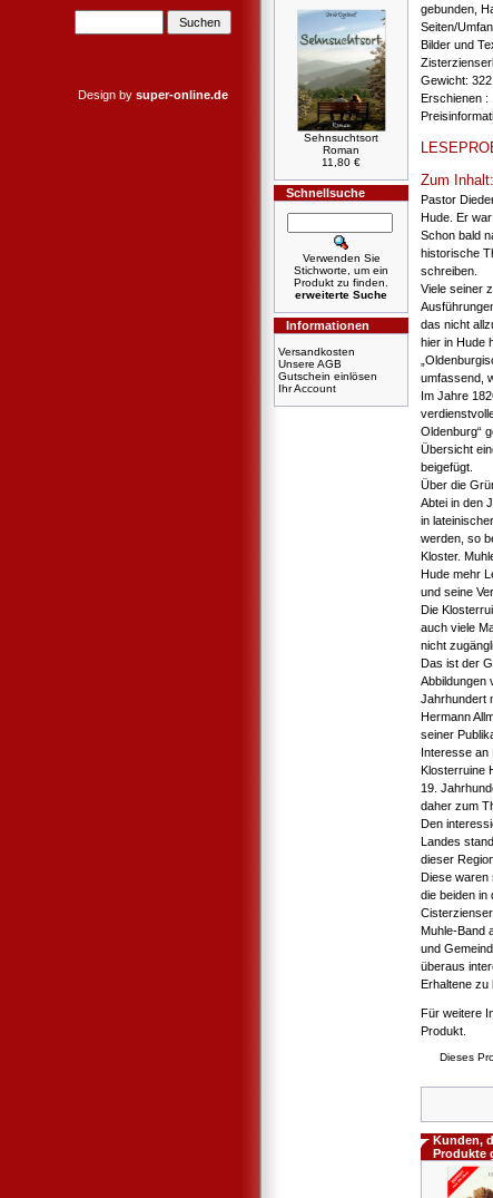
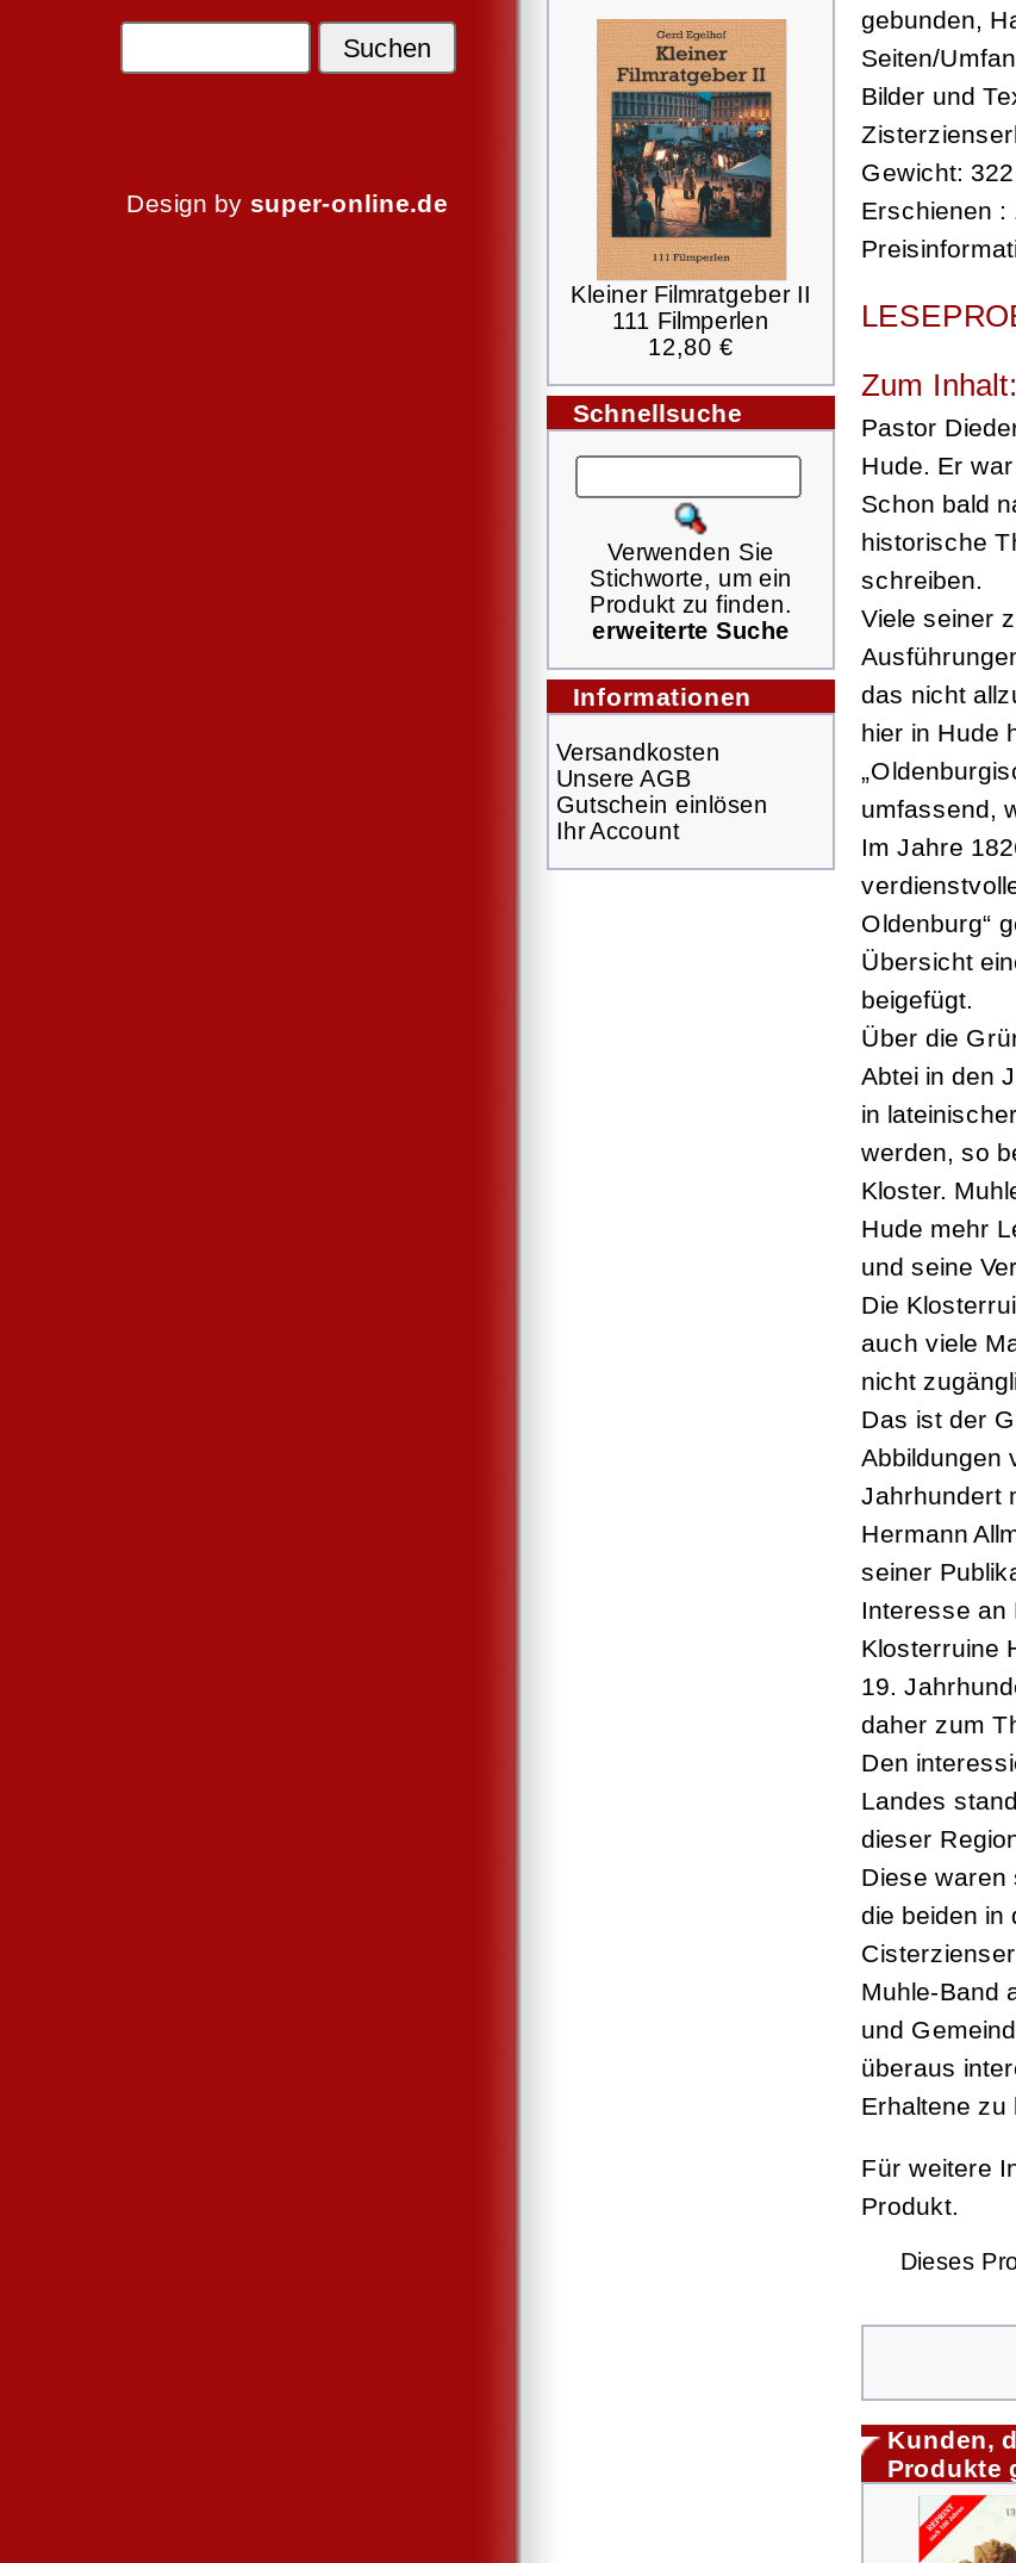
[297,9,386,168] [image] | Sehnsuchtsort | Roman | 11,80 € -> [571,17,811,360] [image] | Kleiner Filmratgeber II | 111 Filmperlen | 12,80 €

